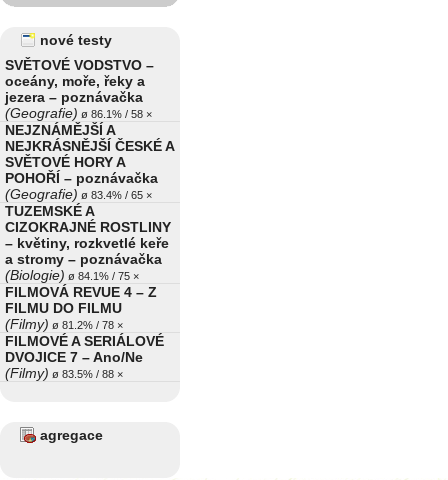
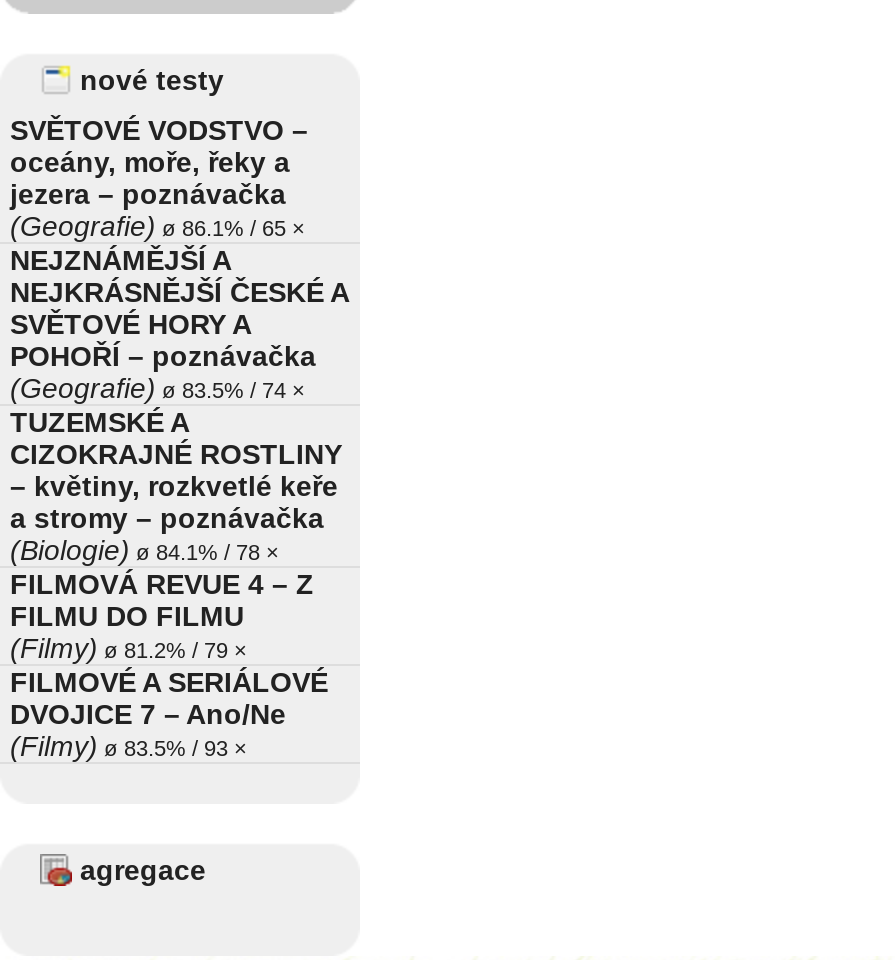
[5,105,152,121] (Geografie) ø 86.1% / 58 × -> [10,210,304,242] (Geografie) ø 86.1% / 65 ×
[5,186,152,202] (Geografie)ø 83.4% / 65 × -> [10,372,304,404] (Geografie)ø 83.5% / 74 ×
[5,267,139,283] (Biologie) ø 84.1% / 75 × -> [10,534,278,566] (Biologie) ø 84.1% / 78 ×
[5,316,123,332] (Filmy) ø 81.2% / 78 × -> [10,632,246,664] (Filmy) ø 81.2% / 79 ×
[5,365,123,381] (Filmy) ø 83.5% / 88 × -> [10,730,246,762] (Filmy) ø 83.5% / 93 ×

